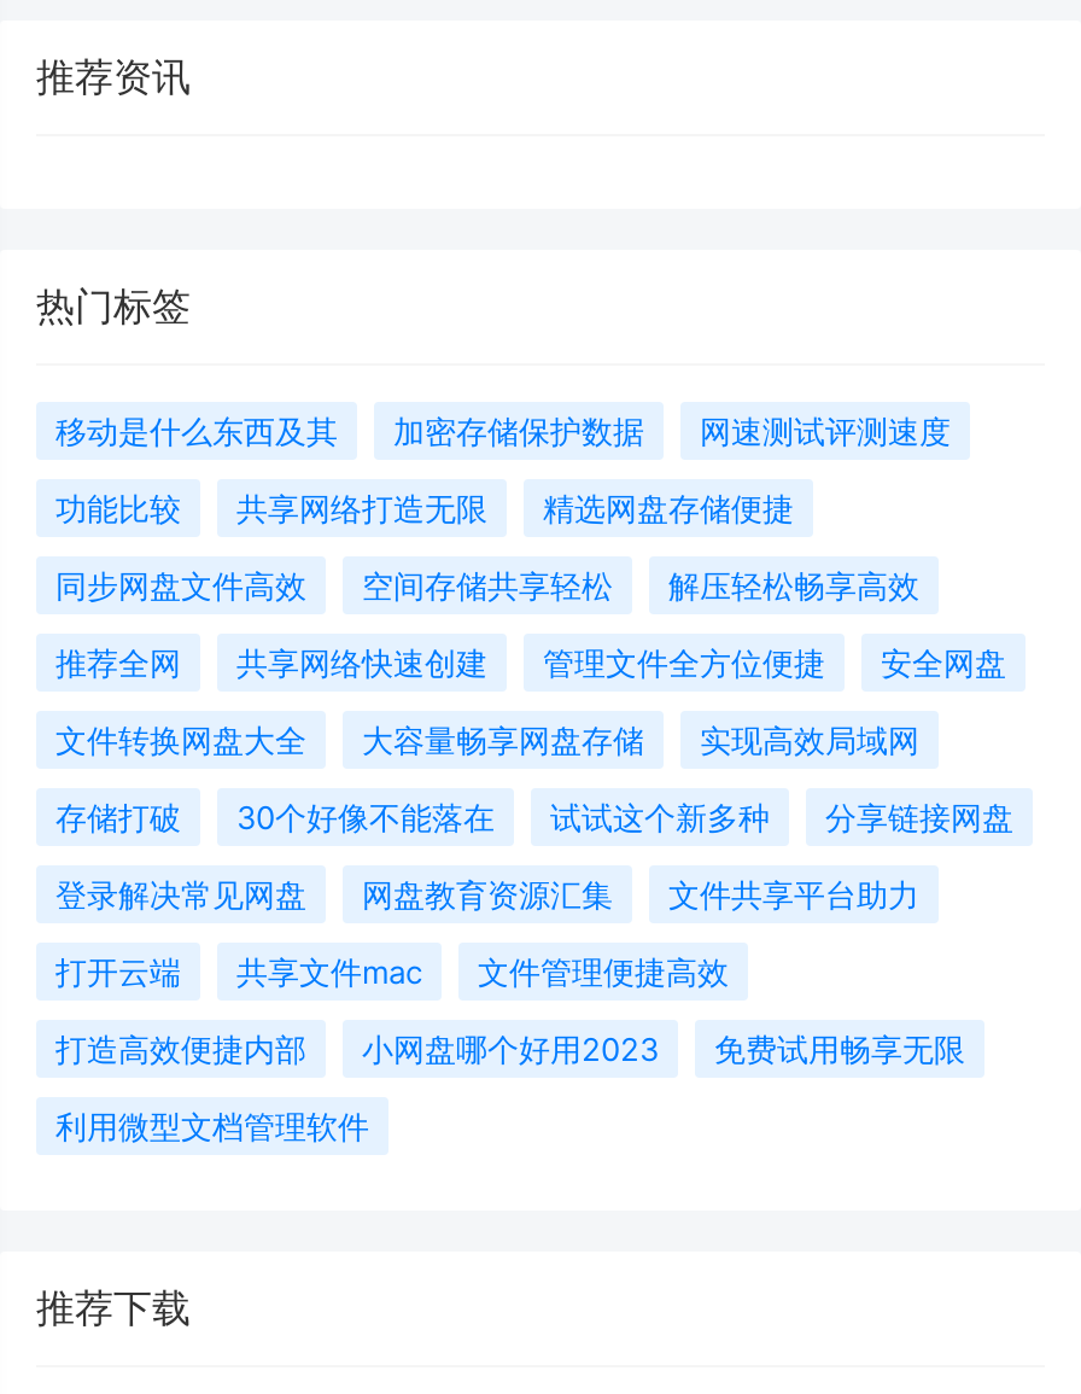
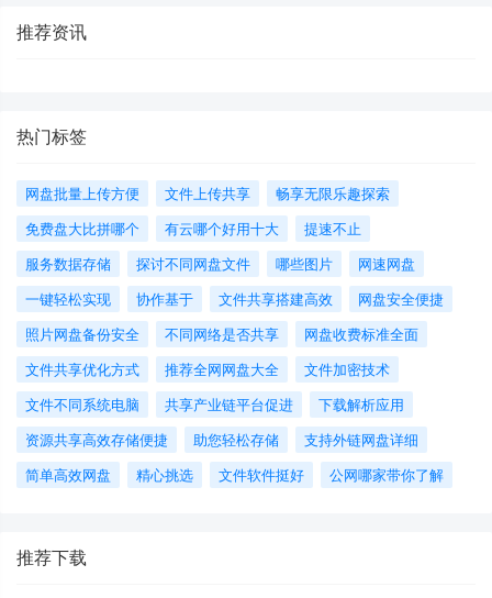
[55,413,1013,1147] 移动是什么东西及其 | 加密存储保护数据 | 网速测试评测速度 | 功能比较 | 共享网络打造无限 | 精选网盘存储便捷 | 同步网盘文件高效 | 空间存储共享轻松 | 解压轻松畅享高效 | 推荐全网 | 共享网络快速创建 | 管理文件全方位便捷 | 安全网盘 | 文件转换网盘大全 | 大容量畅享网盘存储 | 实现高效局域网 | 存储打破 | 30个好像不能落在 | 试试这个新多种 | 分享链接网盘 | 登录解决常见网盘 | 网盘教育资源汇集 | 文件共享平台助力 | 打开云端 | 共享文件mac | 文件管理便捷高效 | 打造高效便捷内部 | 小网盘哪个好用2023 | 免费试用畅享无限 | 利用微型文档管理软件 -> [25,185,444,484] 网盘批量上传方便 | 文件上传共享 | 畅享无限乐趣探索 | 免费盘大比拼哪个 | 有云哪个好用十大 | 提速不止 | 服务数据存储 | 探讨不同网盘文件 | 哪些图片 | 网速网盘 | 一键轻松实现 | 协作基于 | 文件共享搭建高效 | 网盘安全便捷 | 照片网盘备份安全 | 不同网络是否共享 | 网盘收费标准全面 | 文件共享优化方式 | 推荐全网网盘大全 | 文件加密技术 | 文件不同系统电脑 | 共享产业链平台促进 | 下载解析应用 | 资源共享高效存储便捷 | 助您轻松存储 | 支持外链网盘详细 | 简单高效网盘 | 精心挑选 | 文件软件挺好 | 公网哪家带你了解

